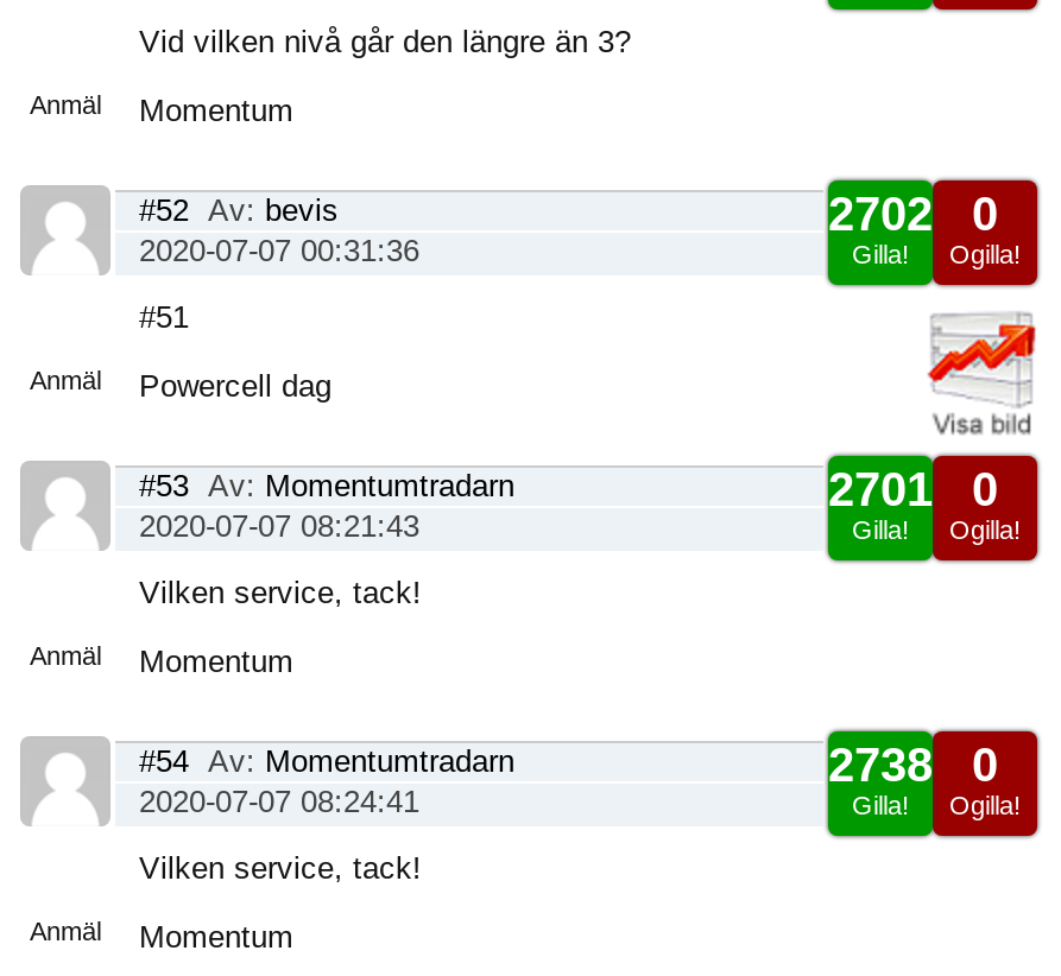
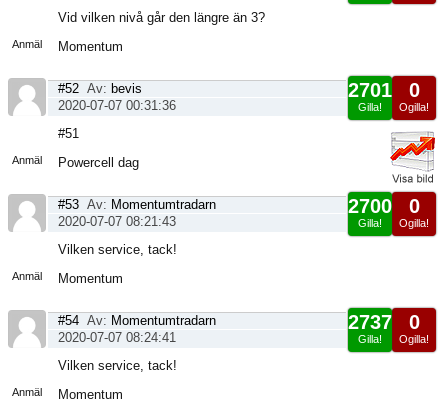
[828,188,998,240] 2702 0 -> [348,79,419,101] 2701 0
[828,463,998,515] 2701 0 -> [348,195,419,217] 2700 0
[828,739,998,791] 2738 0 -> [348,311,419,333] 2737 0

